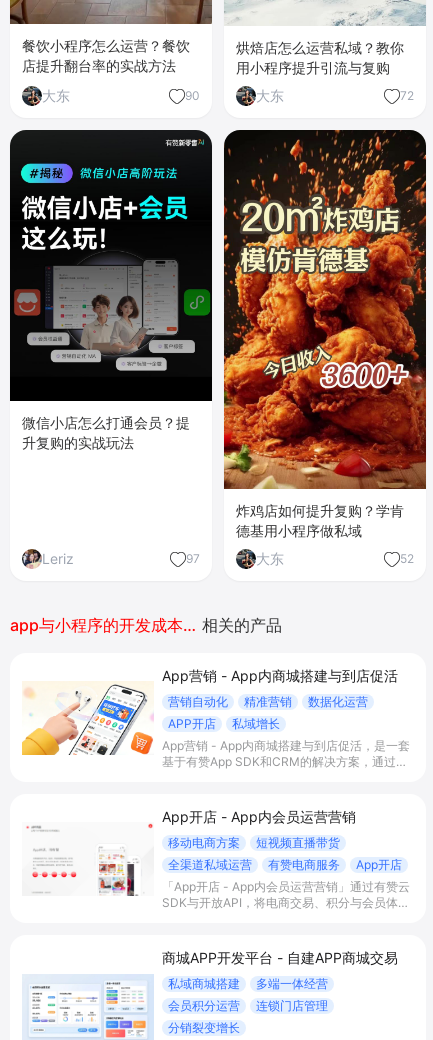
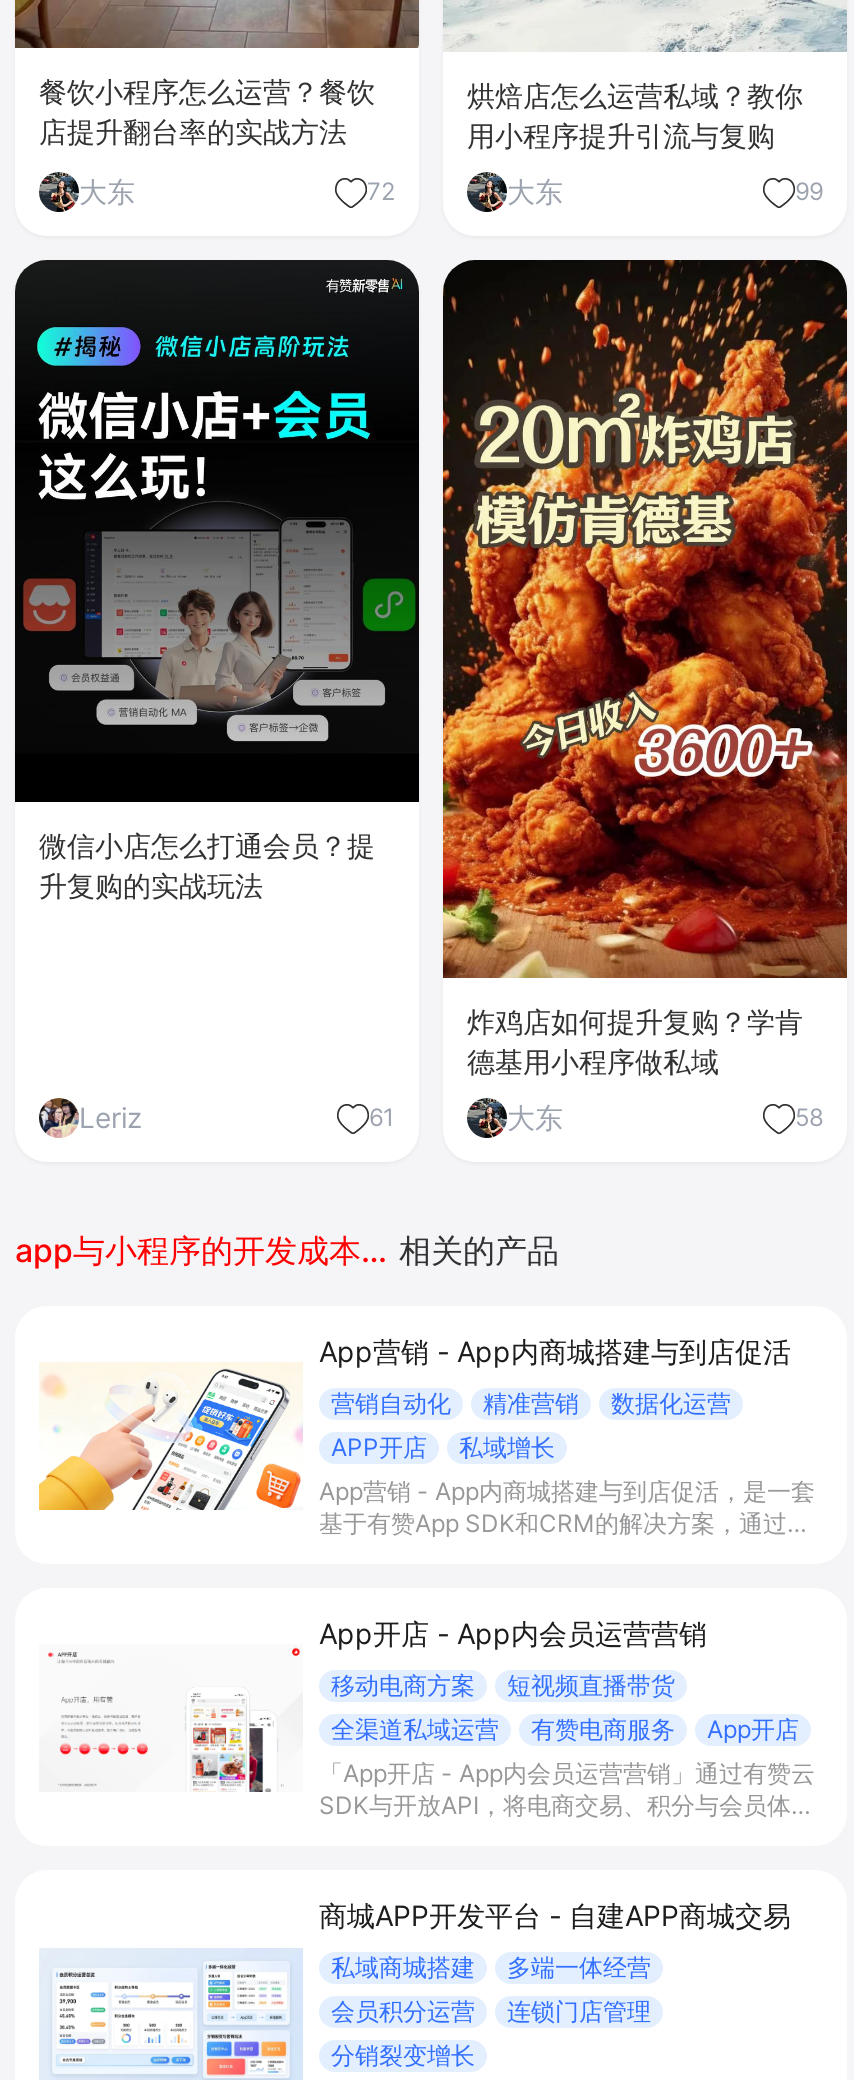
[185,88,200,103] 90 -> [367,176,395,206] 72
[400,88,414,103] 72 -> [795,176,823,206] 99
[186,551,200,566] 97 -> [369,1102,395,1132] 61
[400,551,414,566] 52 -> [795,1102,823,1132] 58

